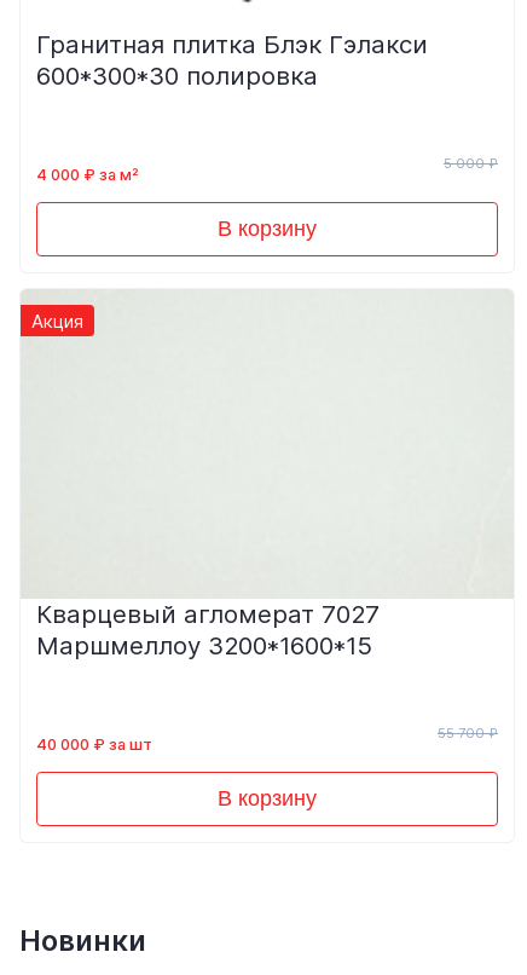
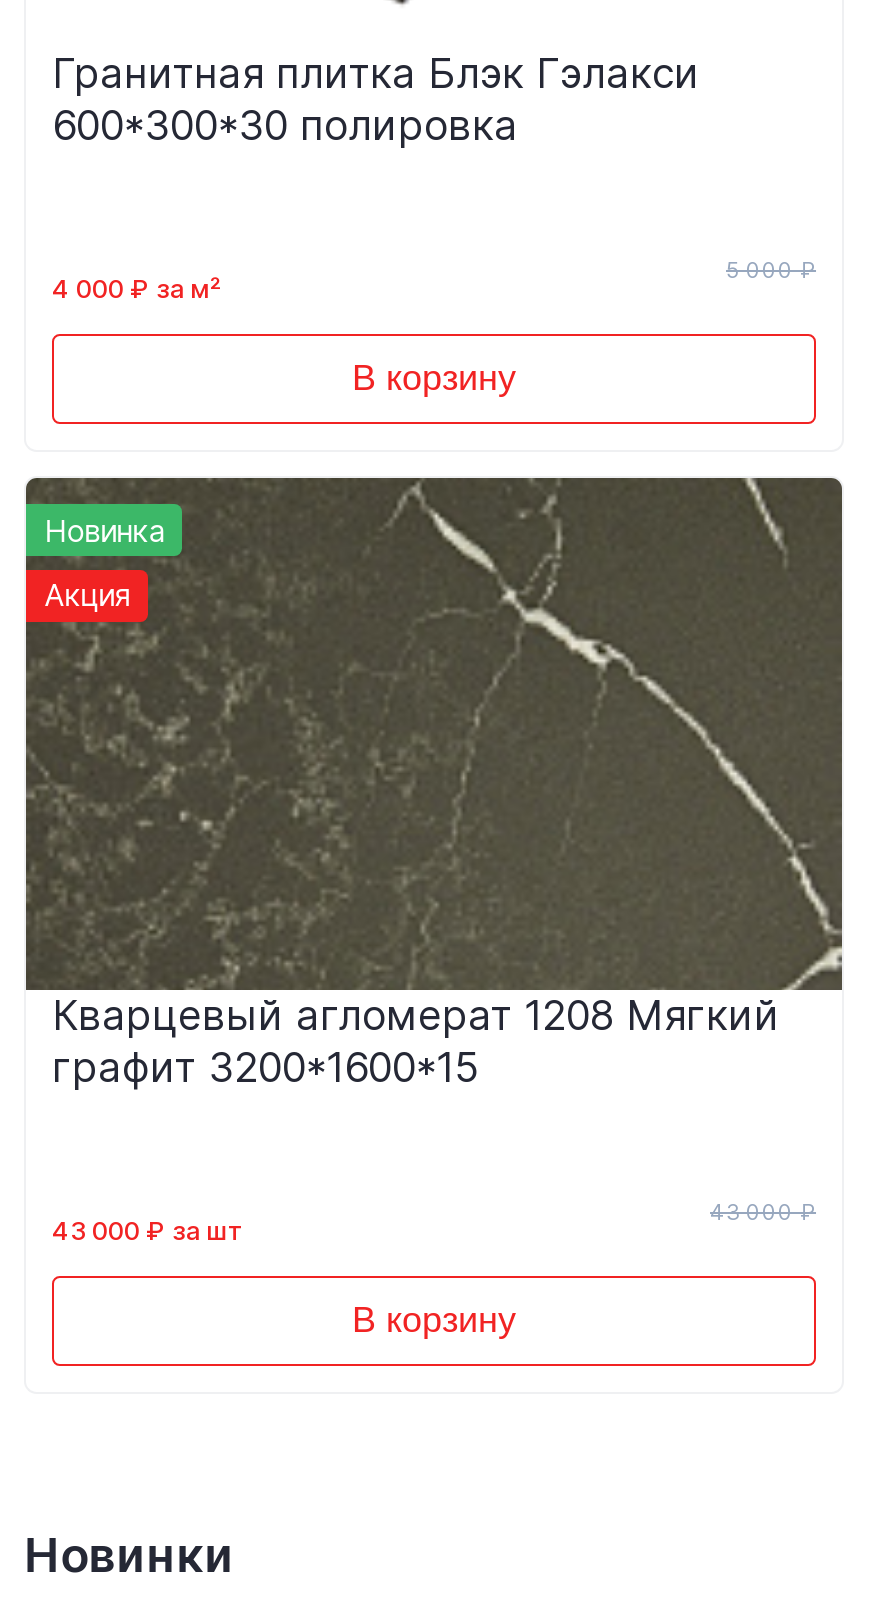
none -> [24,476,844,992] [image] | Новинка
moved [32,309,84,332] -> [44,577,130,615]: Акция
[36,599,380,661] Кварцевый агломерат 7027 | Маршмеллоу 3200*1600*15 -> [52,991,780,1093] Кварцевый агломерат 1208 Мягкий | графит 3200*1600*15
[438,724,498,741] 55 700 ₽ -> [710,1198,816,1226] 43 000 ₽
[36,735,152,753] 40 000 ₽ за шт -> [52,1216,244,1246] 43 000 ₽ за шт

